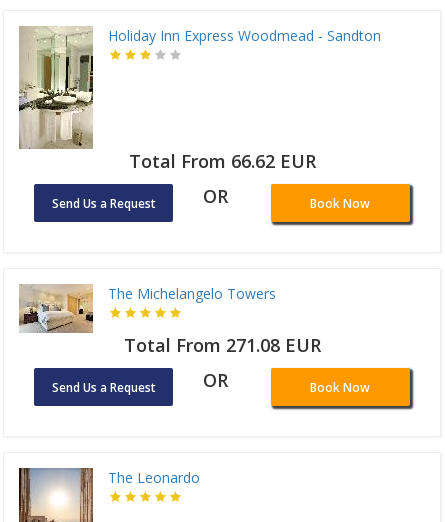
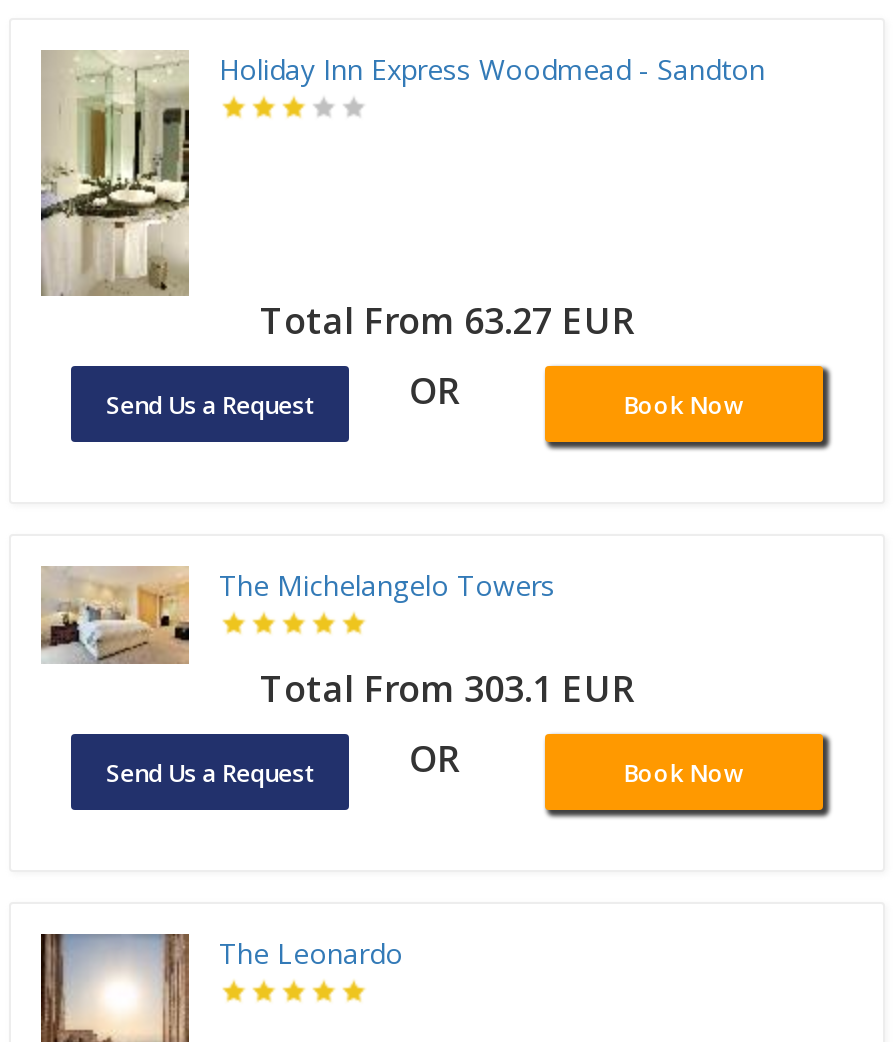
[128,148,315,172] Total From 66.62 EUR -> [260,295,634,343] Total From 63.27 EUR
[123,332,320,356] Total From 271.08 EUR -> [260,663,634,711] Total From 303.1 EUR

